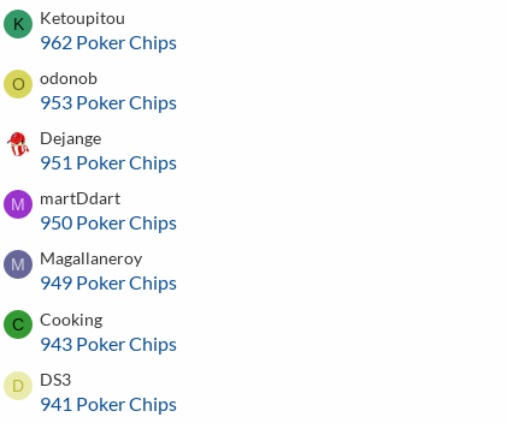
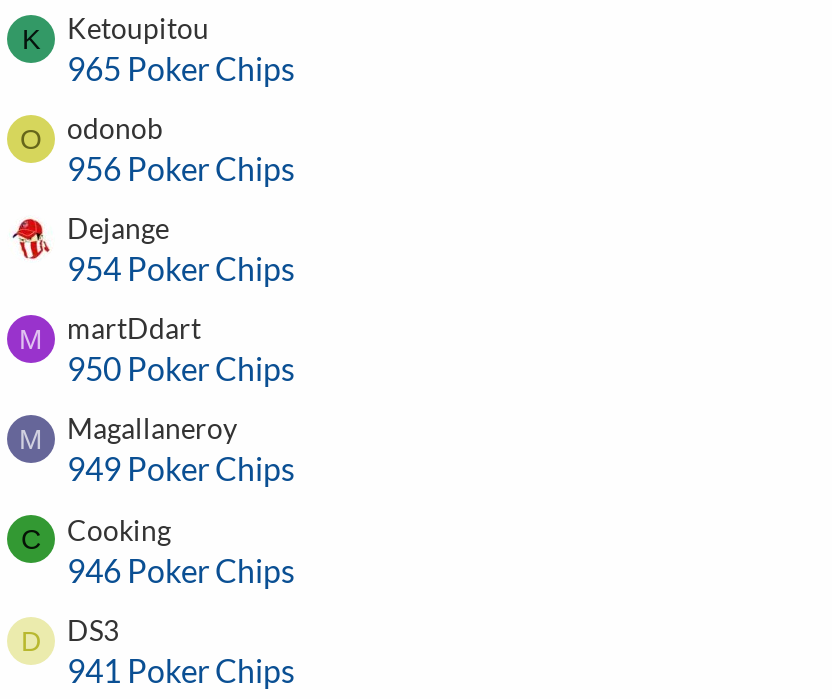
[40,30,177,53] 962 Poker Chips -> [67,49,295,87] 965 Poker Chips
[40,90,177,113] 953 Poker Chips -> [67,149,295,187] 956 Poker Chips
[40,150,177,173] 951 Poker Chips -> [67,249,295,287] 954 Poker Chips
[40,331,177,354] 943 Poker Chips -> [67,550,295,588] 946 Poker Chips

